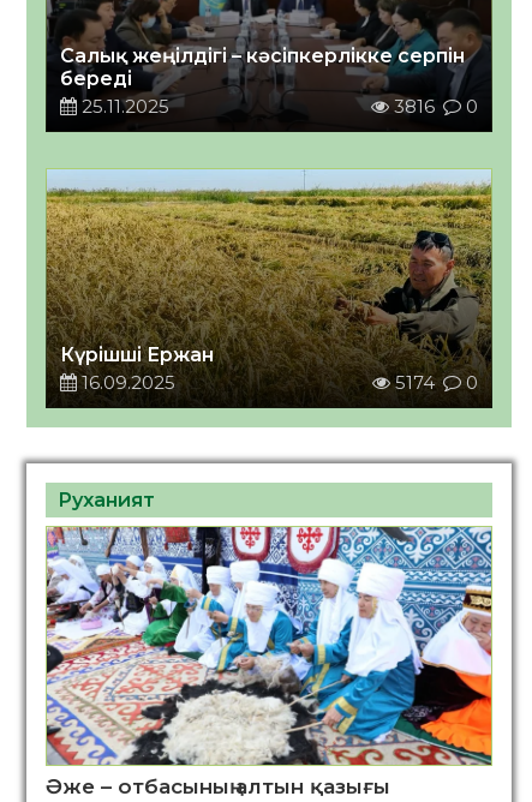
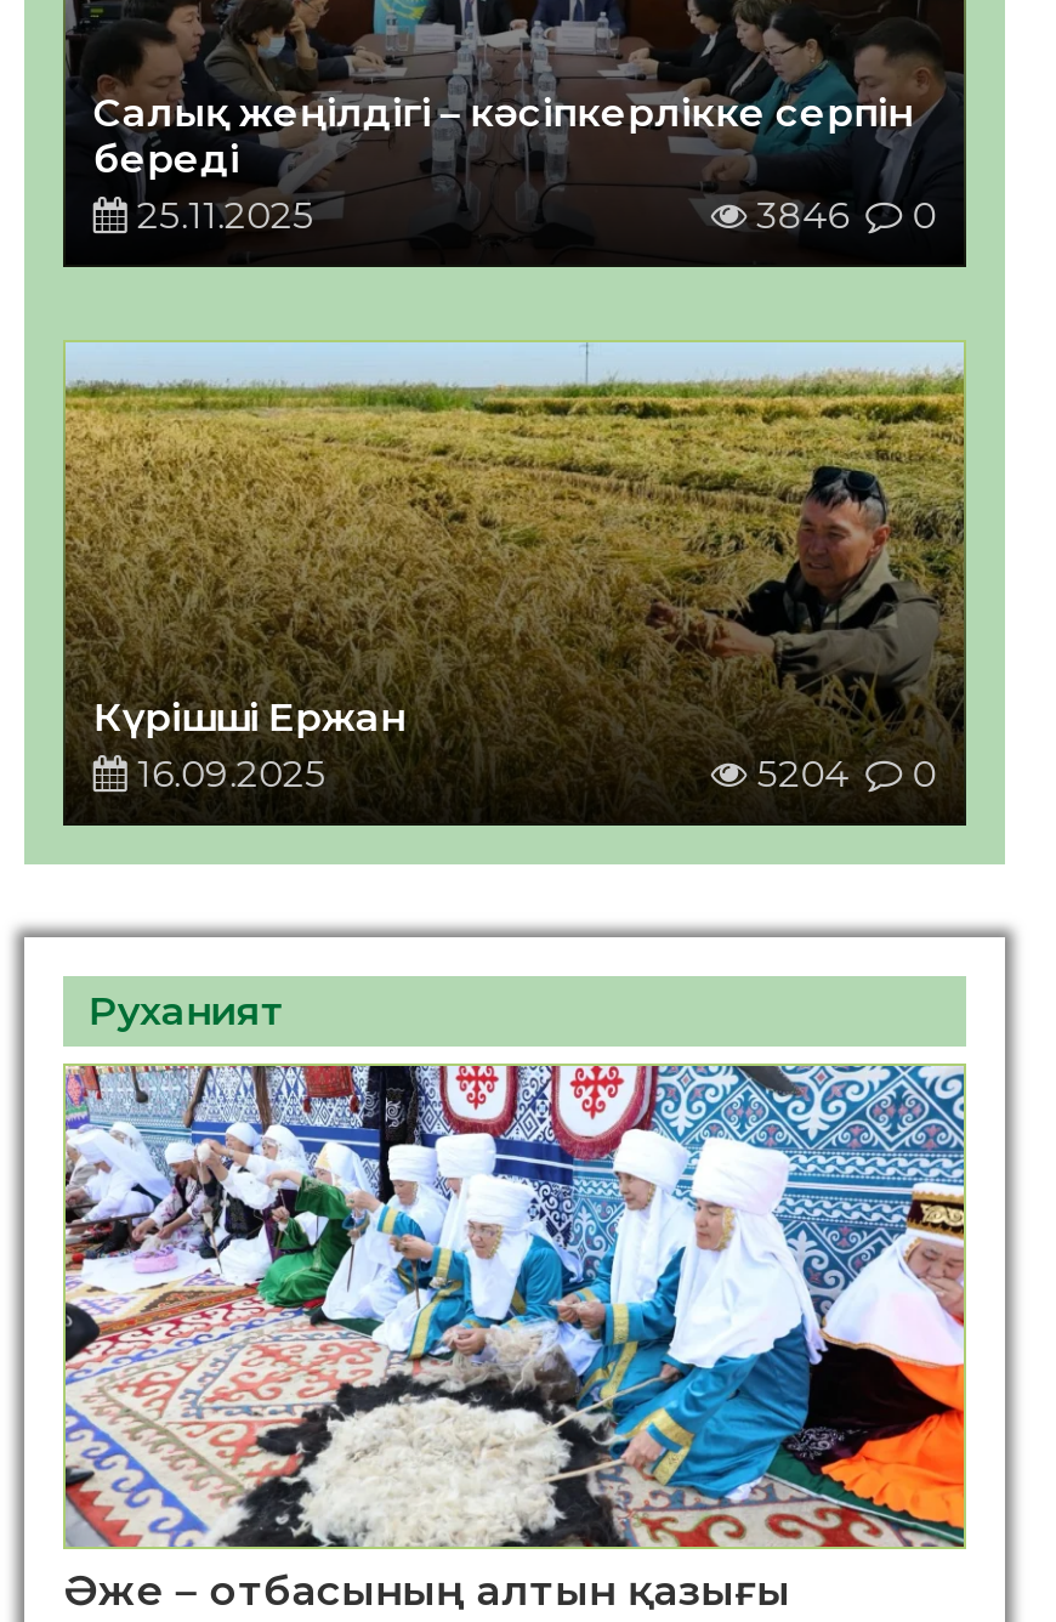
[389,95,477,118] 3816 0 -> [747,193,936,239] 3846 0
[390,371,477,394] 5174 0 -> [747,751,936,797] 5204 0

